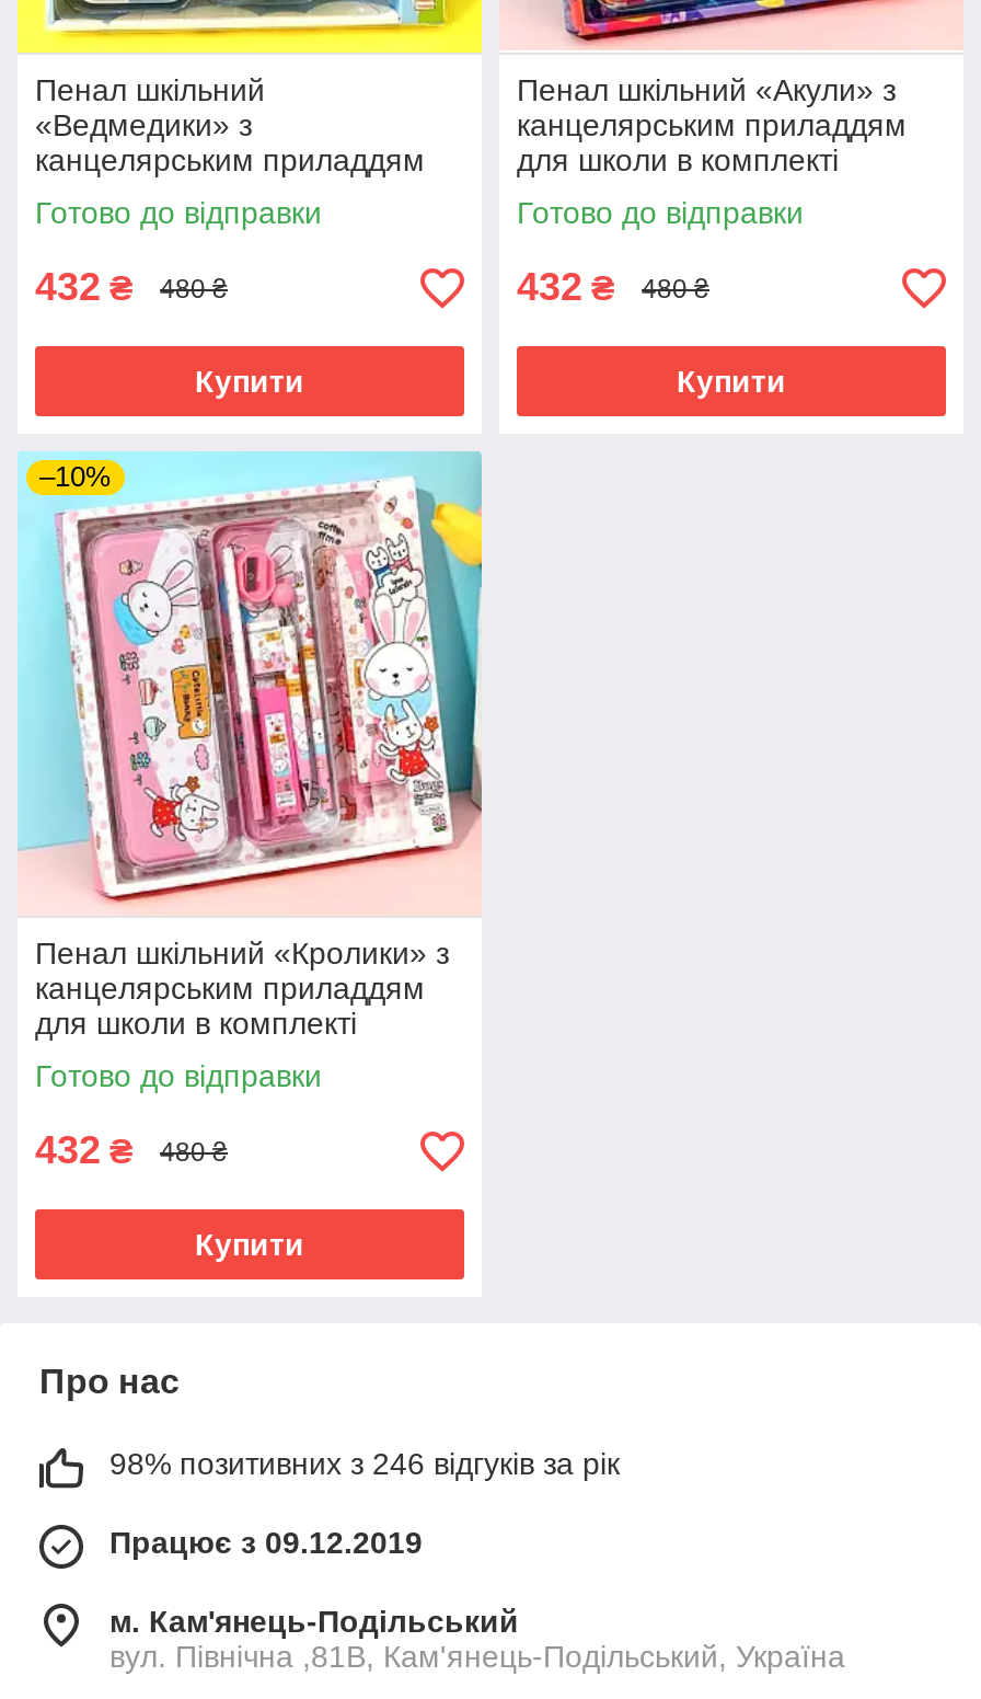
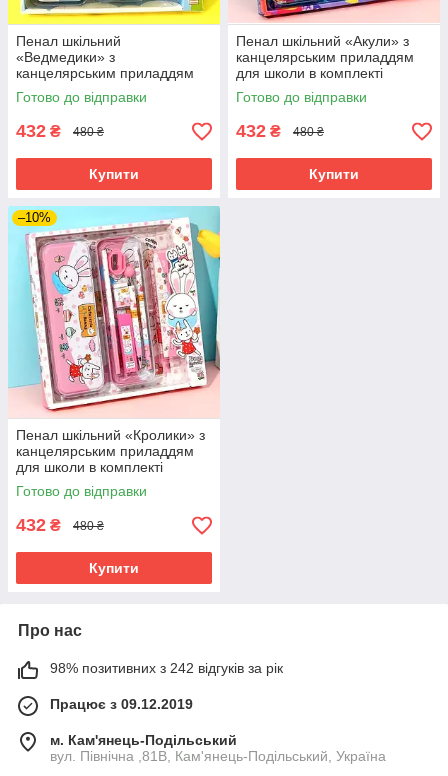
[109,1447,620,1482] 98% позитивних з 246 відгуків за рік -> [50,660,283,676] 98% позитивних з 242 відгуків за рік

